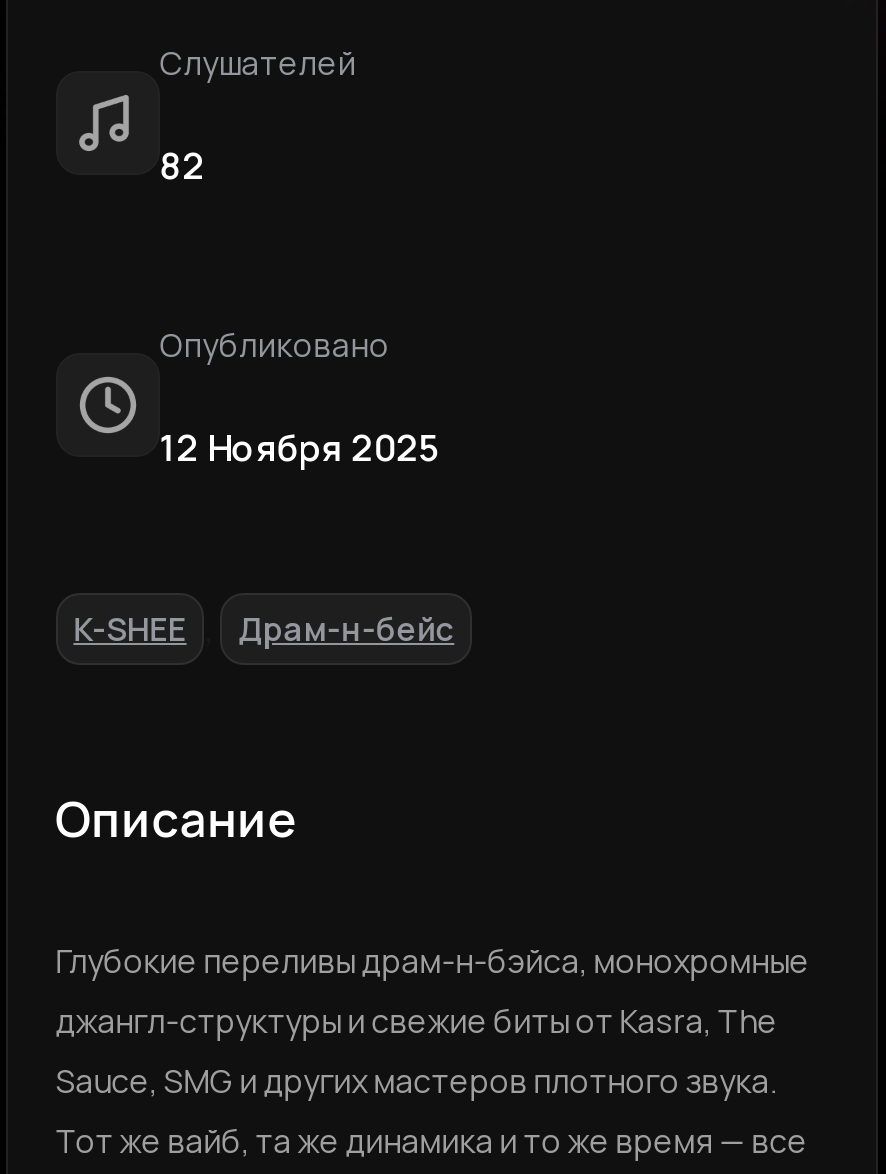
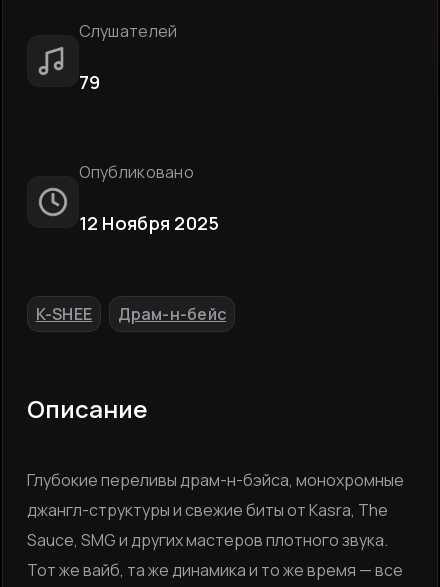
[159,141,204,189] 82 -> [79,70,100,94] 79

